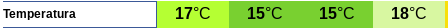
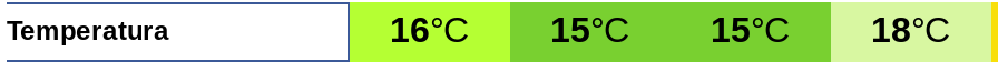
[175,5,211,22] 17°C -> [390,11,470,49] 16°C

